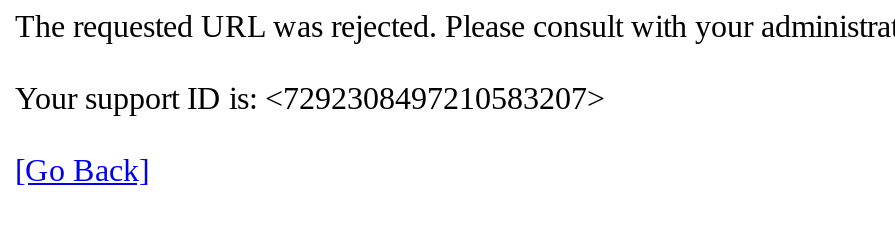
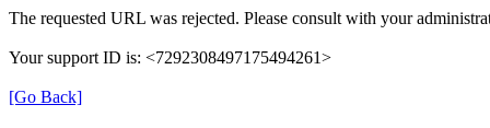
[15,81,605,115] Your support ID is: <7292308497210583207> -> [9,48,331,67] Your support ID is: <7292308497175494261>

